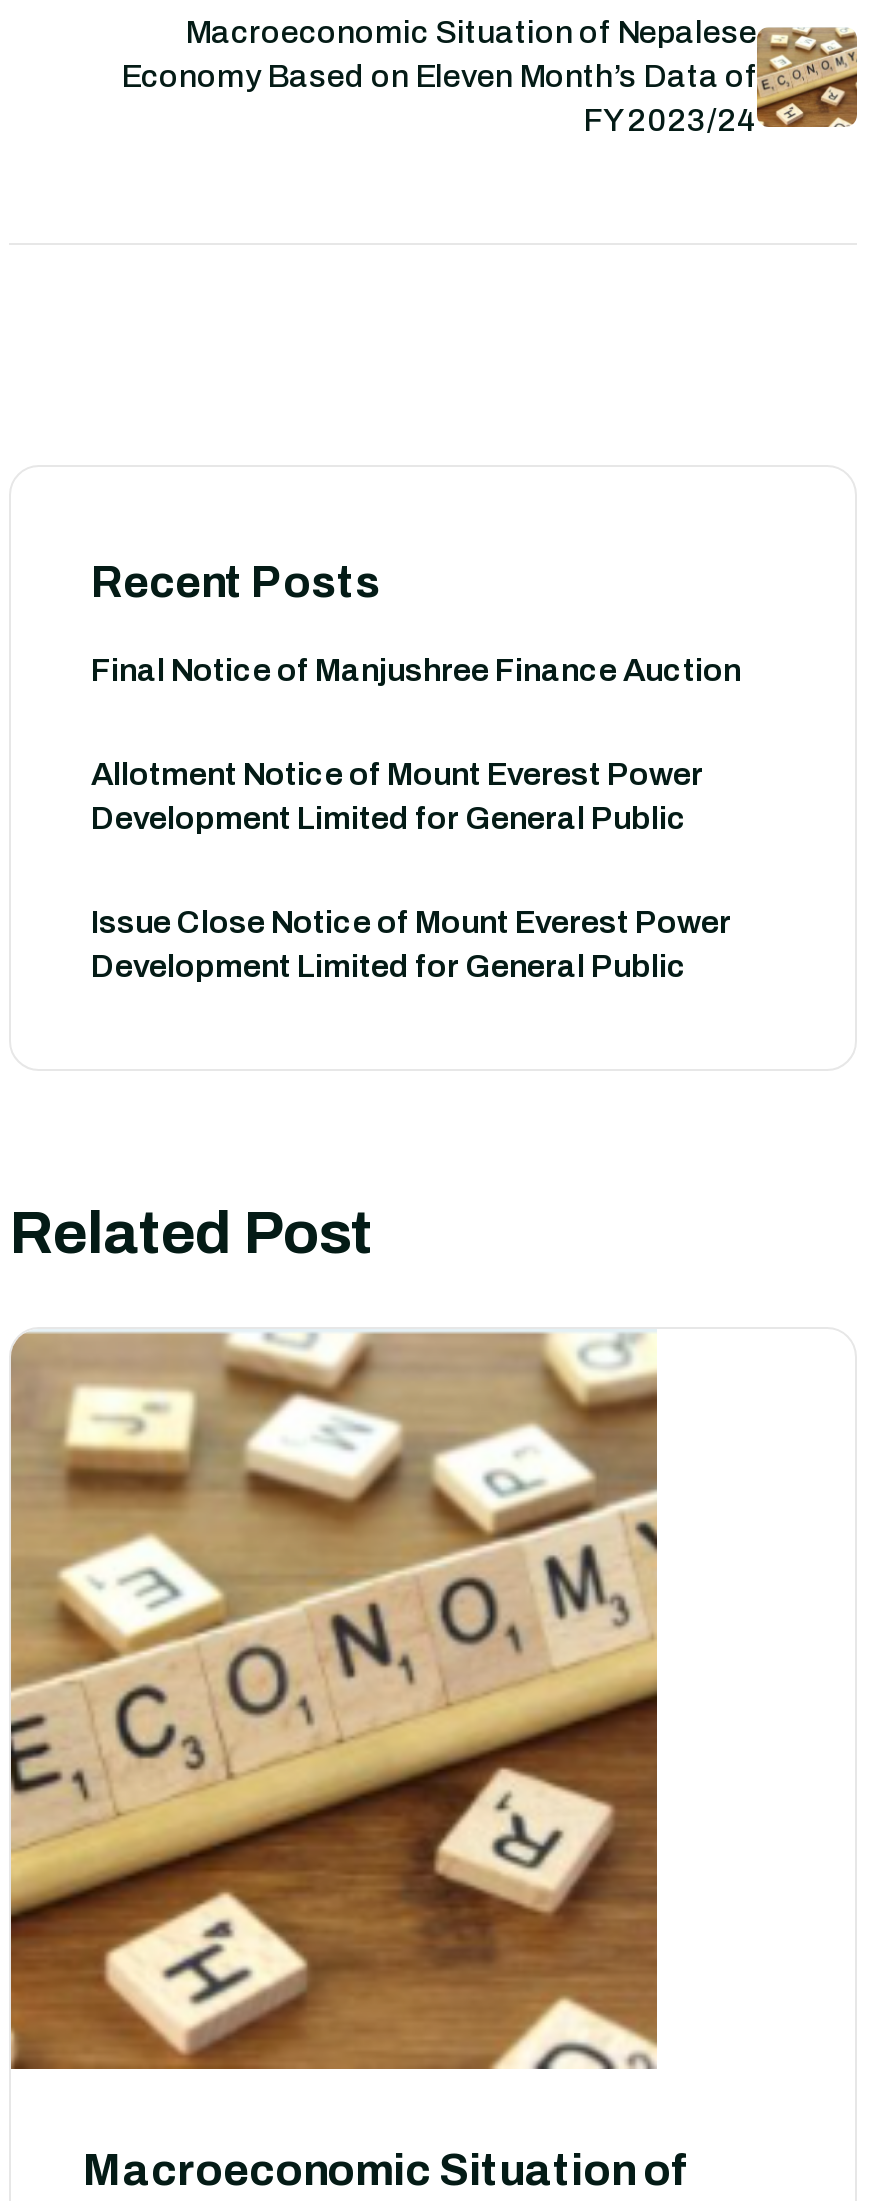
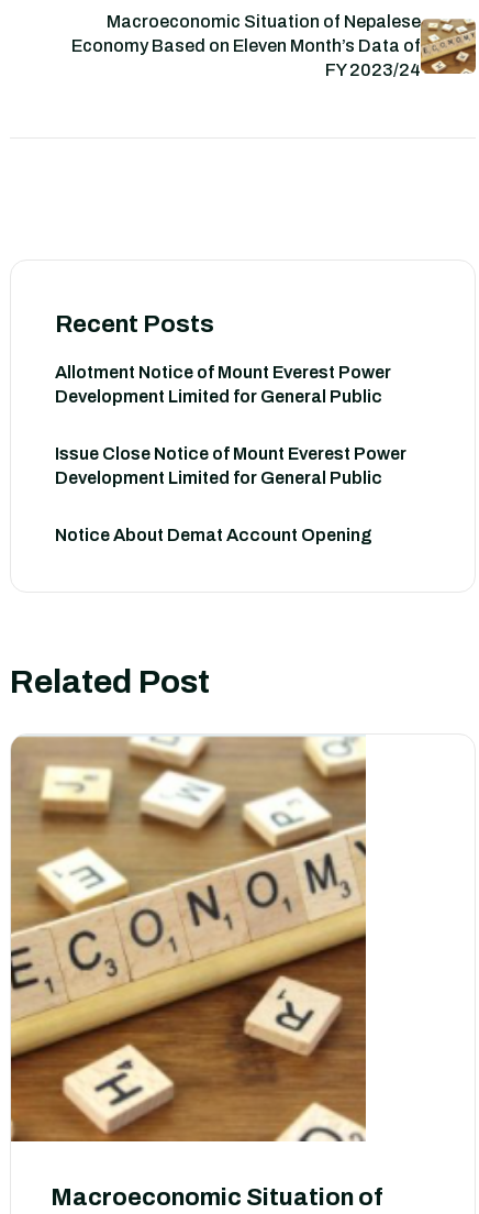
[91,653,741,687] Final Notice of Manjushree Finance Auction -> none
moved [91,757,731,983] -> [55,363,406,487]: Allotment Notice of Mount Everest Power | Development Limited for General Public | Issue Close Notice of Mount Everest Power | Development Limited for General Public
none -> [55,526,372,544] Notice About Demat Account Opening

